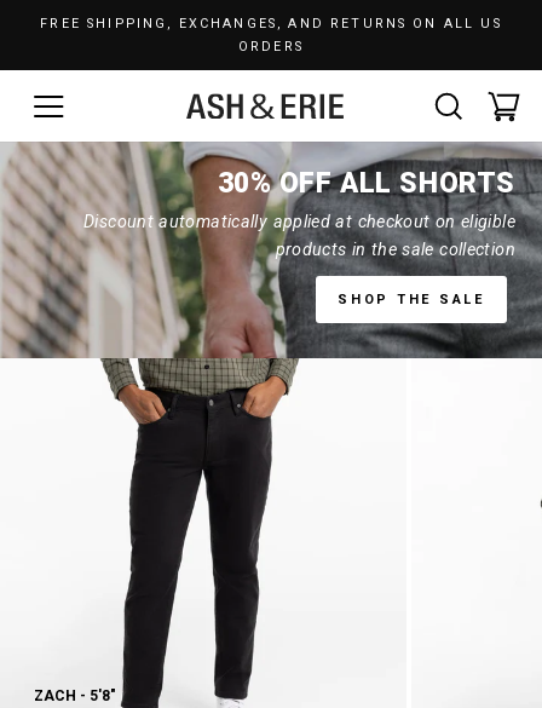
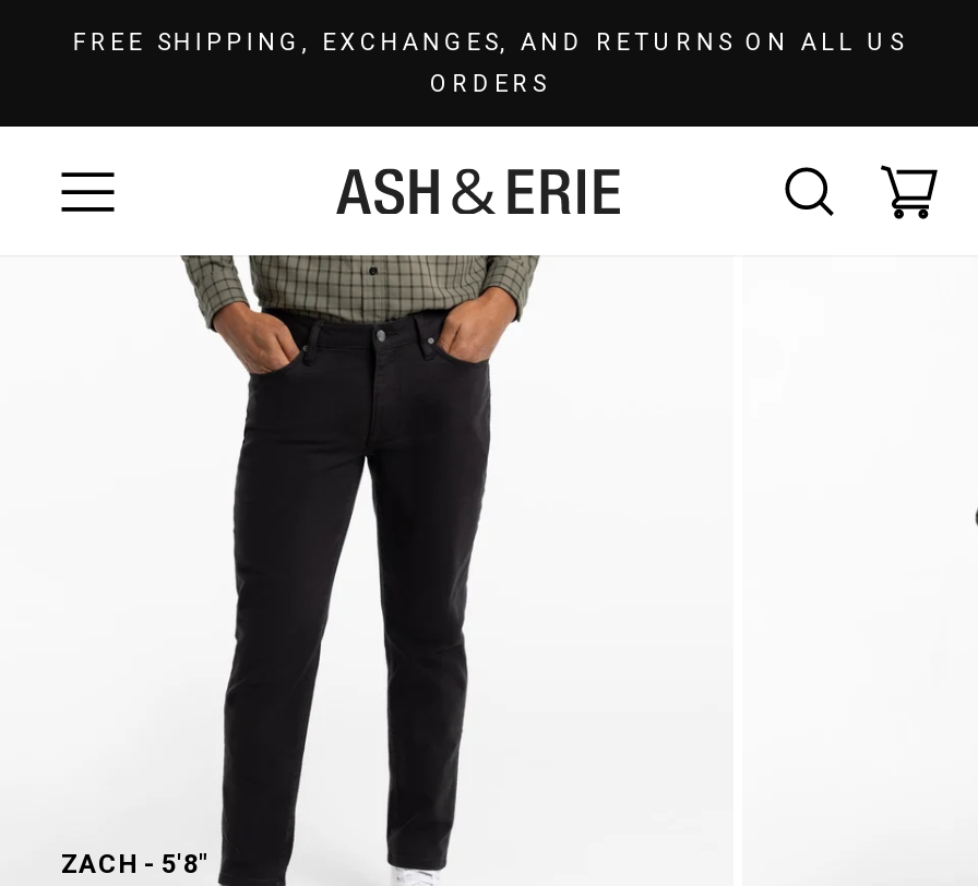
[4,140,538,359] [image] | 30% OFF ALL SHORTS | Discount automatically applied at checkout on eligible | products in the sale collection | SHOP THE SALE -> none

